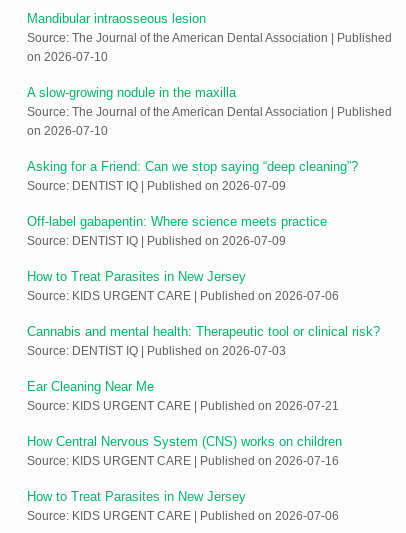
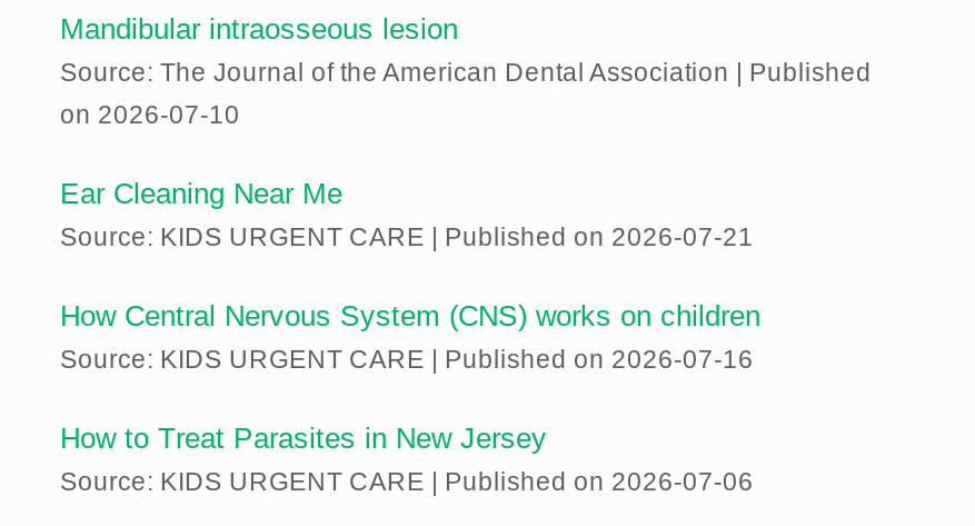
[27,85,392,357] A slow-growing nodule in the maxilla | Source: The Journal of the American Dental Association Published | on 2026-07-10 | Asking for a Friend: Can we stop saying “deep cleaning”? | Source: DENTIST IQ Published on 2026-07-09 | Off-label gabapentin: Where science meets practice | Source: DENTIST IQ Published on 2026-07-09 | How to Treat Parasites in New Jersey | Source: KIDS URGENT CARE Published on 2026-07-06 | Cannabis and mental health: Therapeutic tool or clinical risk? | Source: DENTIST IQ Published on 2026-07-03 -> none

